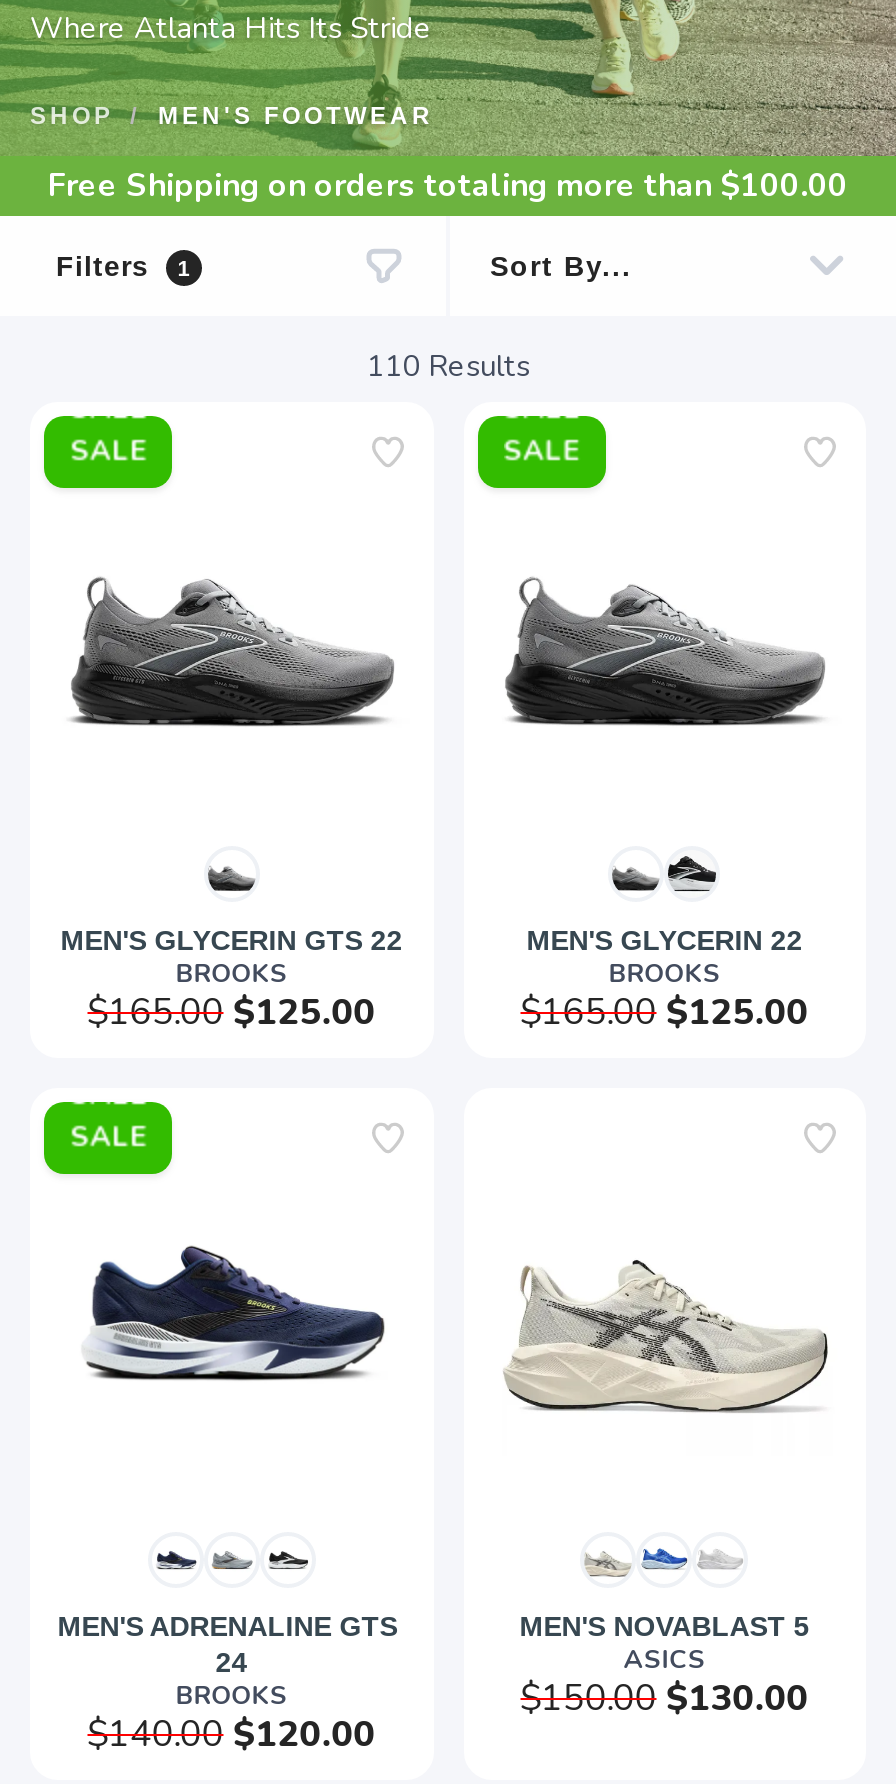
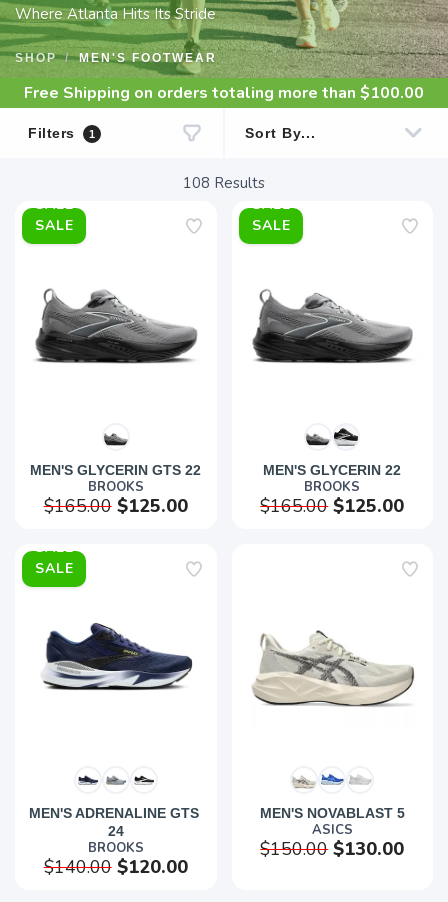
[366,346,530,386] 110 Results -> [183,173,265,193] 108 Results

